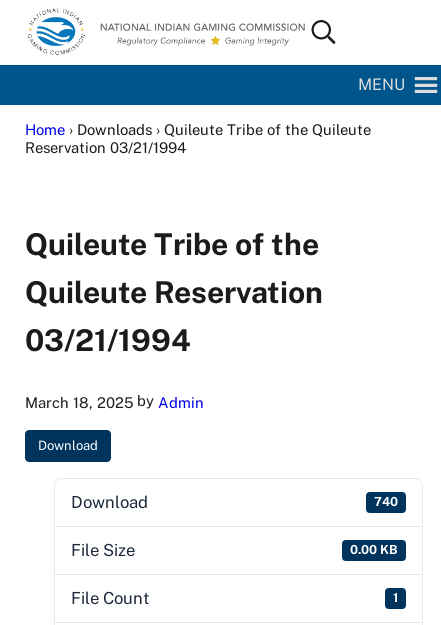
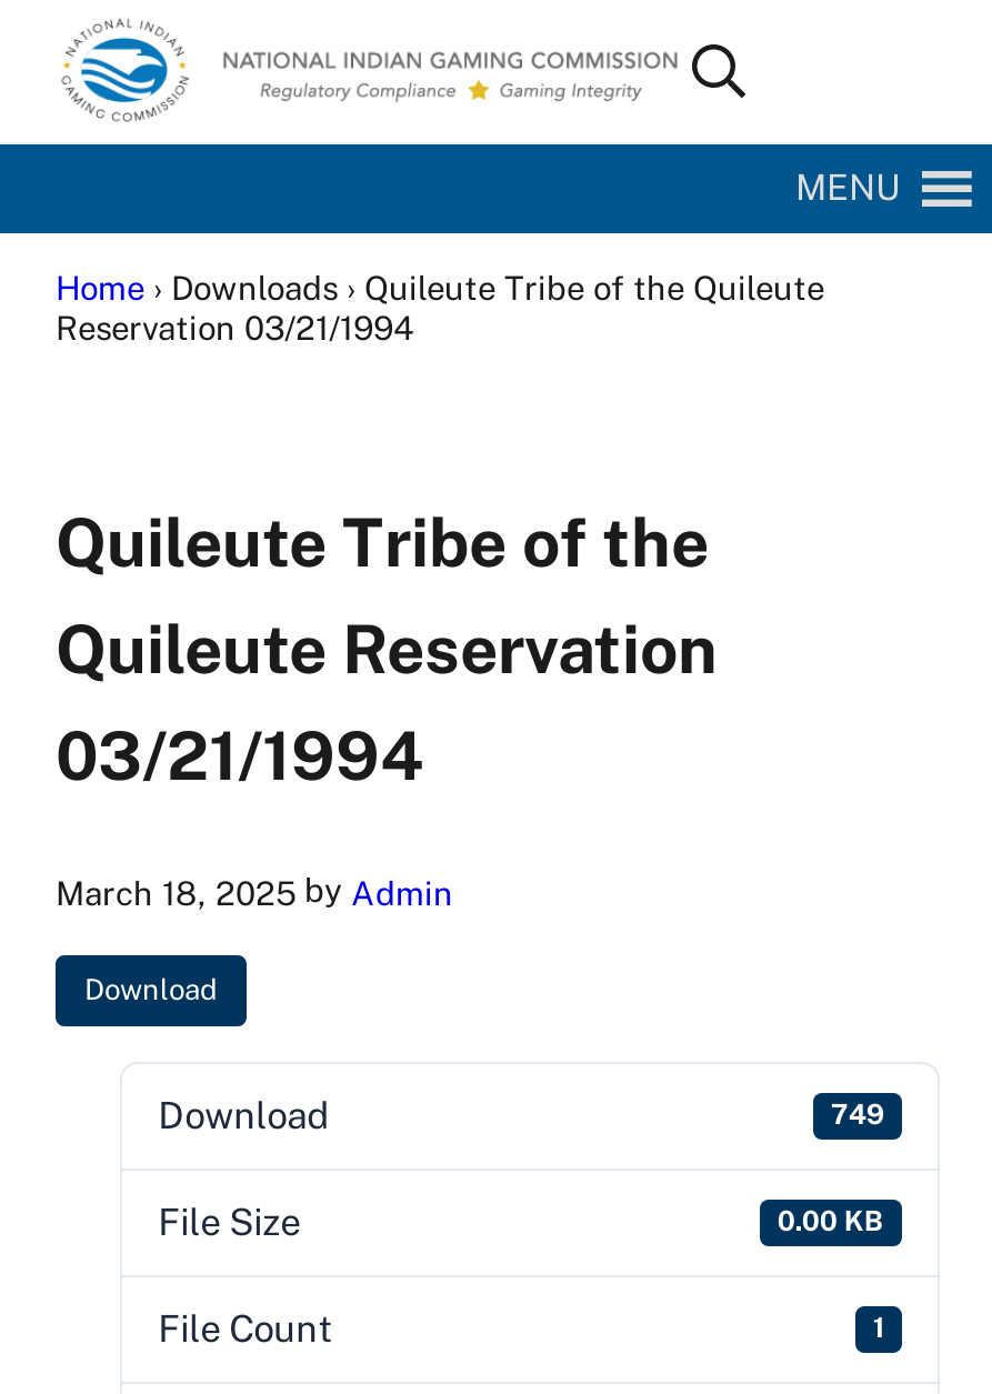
[374,494,398,509] 740 -> [831,1098,884,1131] 749

